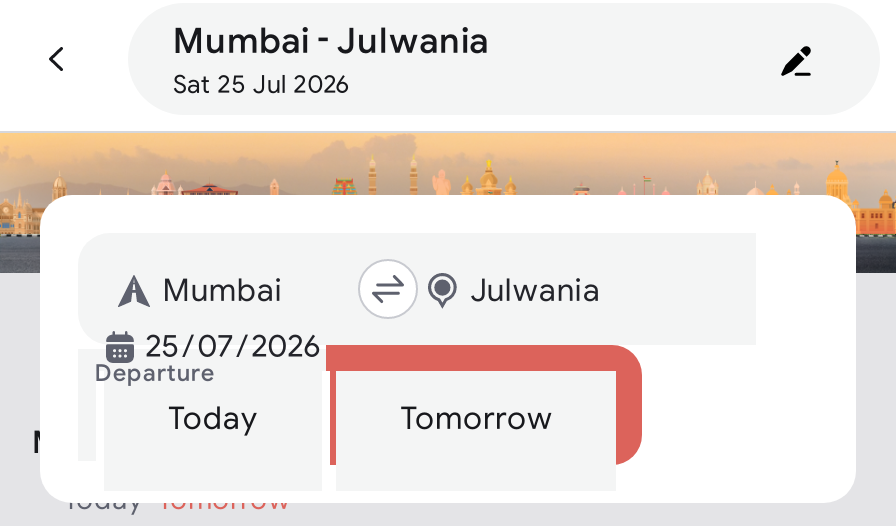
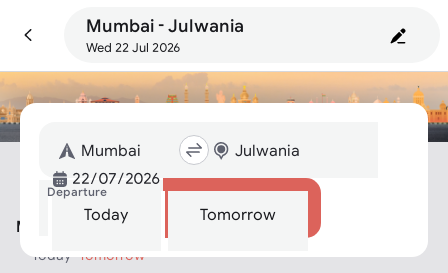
[173,69,351,99] Sat 25 Jul 2026 -> [86,40,181,55] Wed 22 Jul 2026

